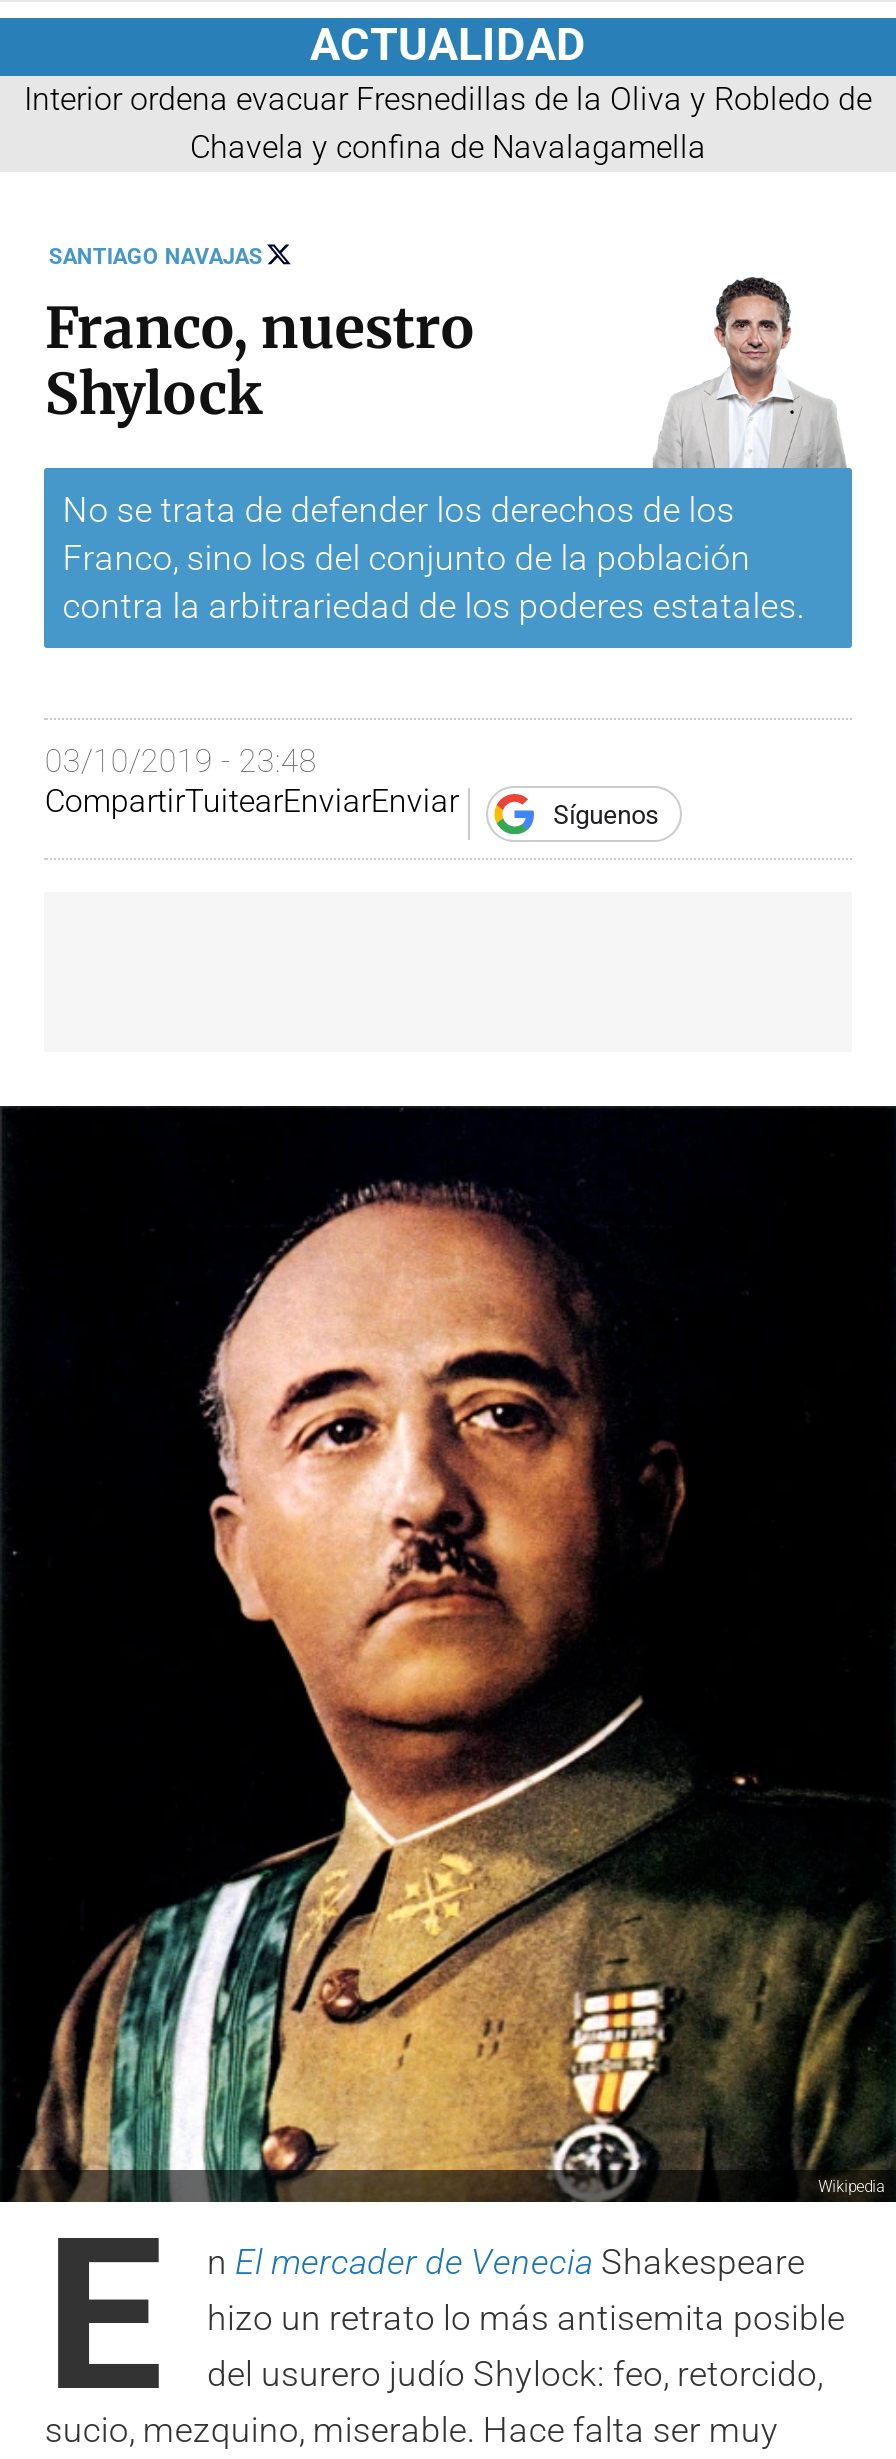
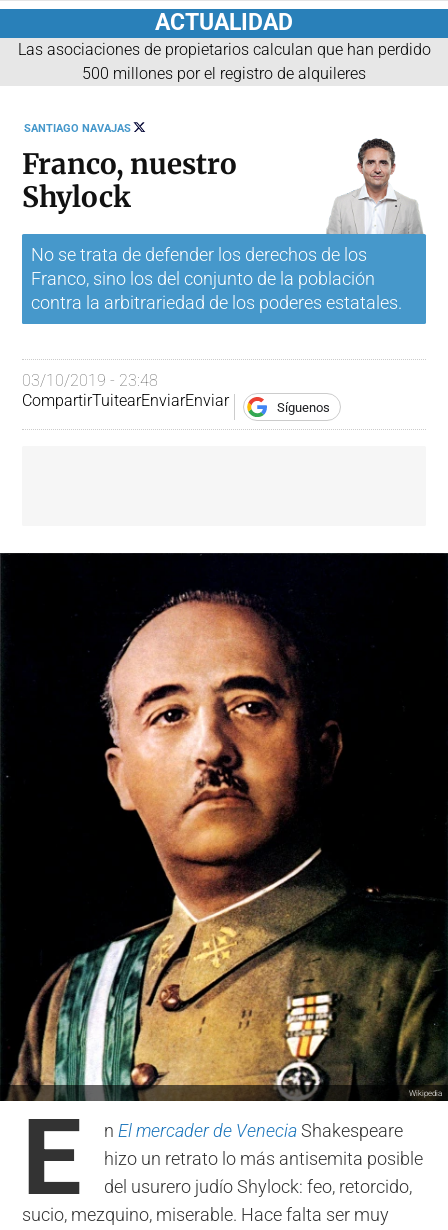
[24,79,872,165] Interior ordena evacuar Fresnedillas de la Oliva y Robledo de | Chavela y confina de Navalagamella -> [17,40,430,83] Las asociaciones de propietarios calculan que han perdido | 500 millones por el registro de alquileres

